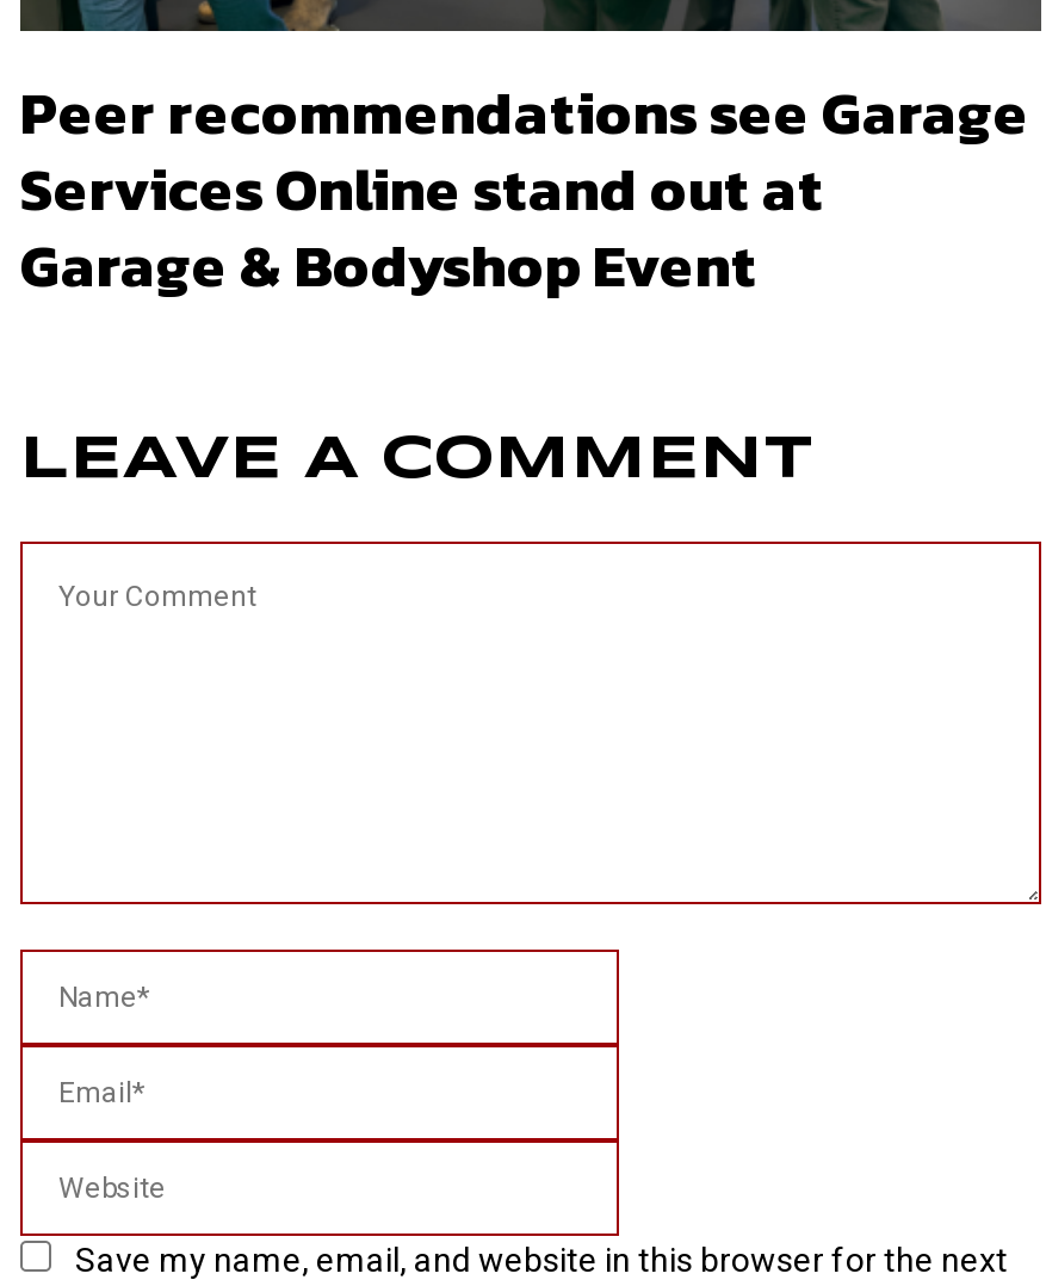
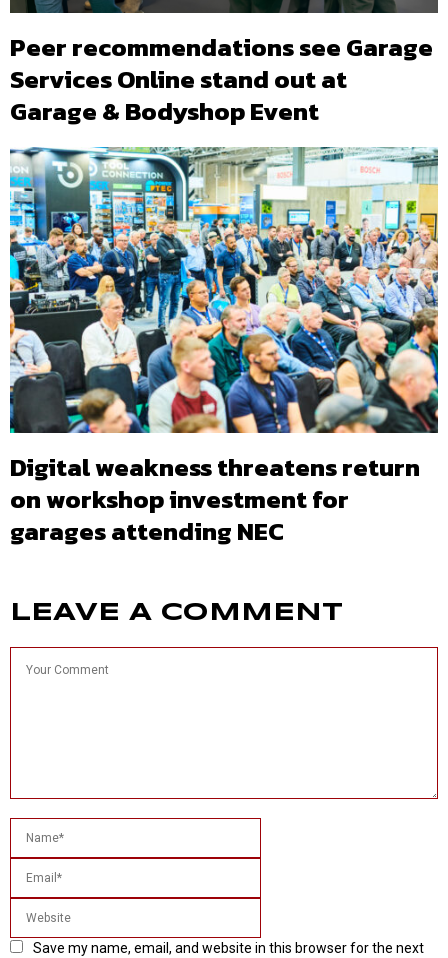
none -> [9,146,439,550] [image] | Digital weakness threatens return | on workshop investment for | garages attending NEC

